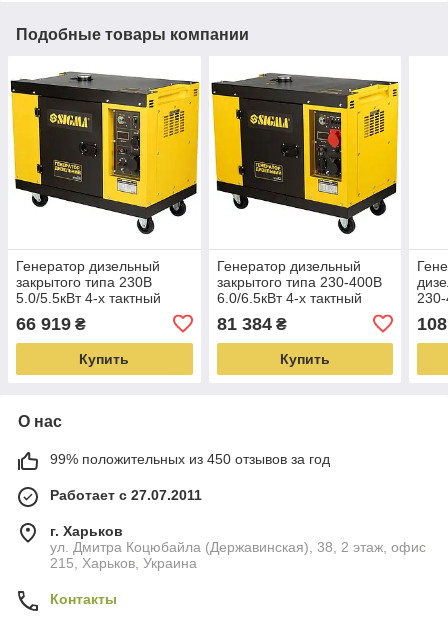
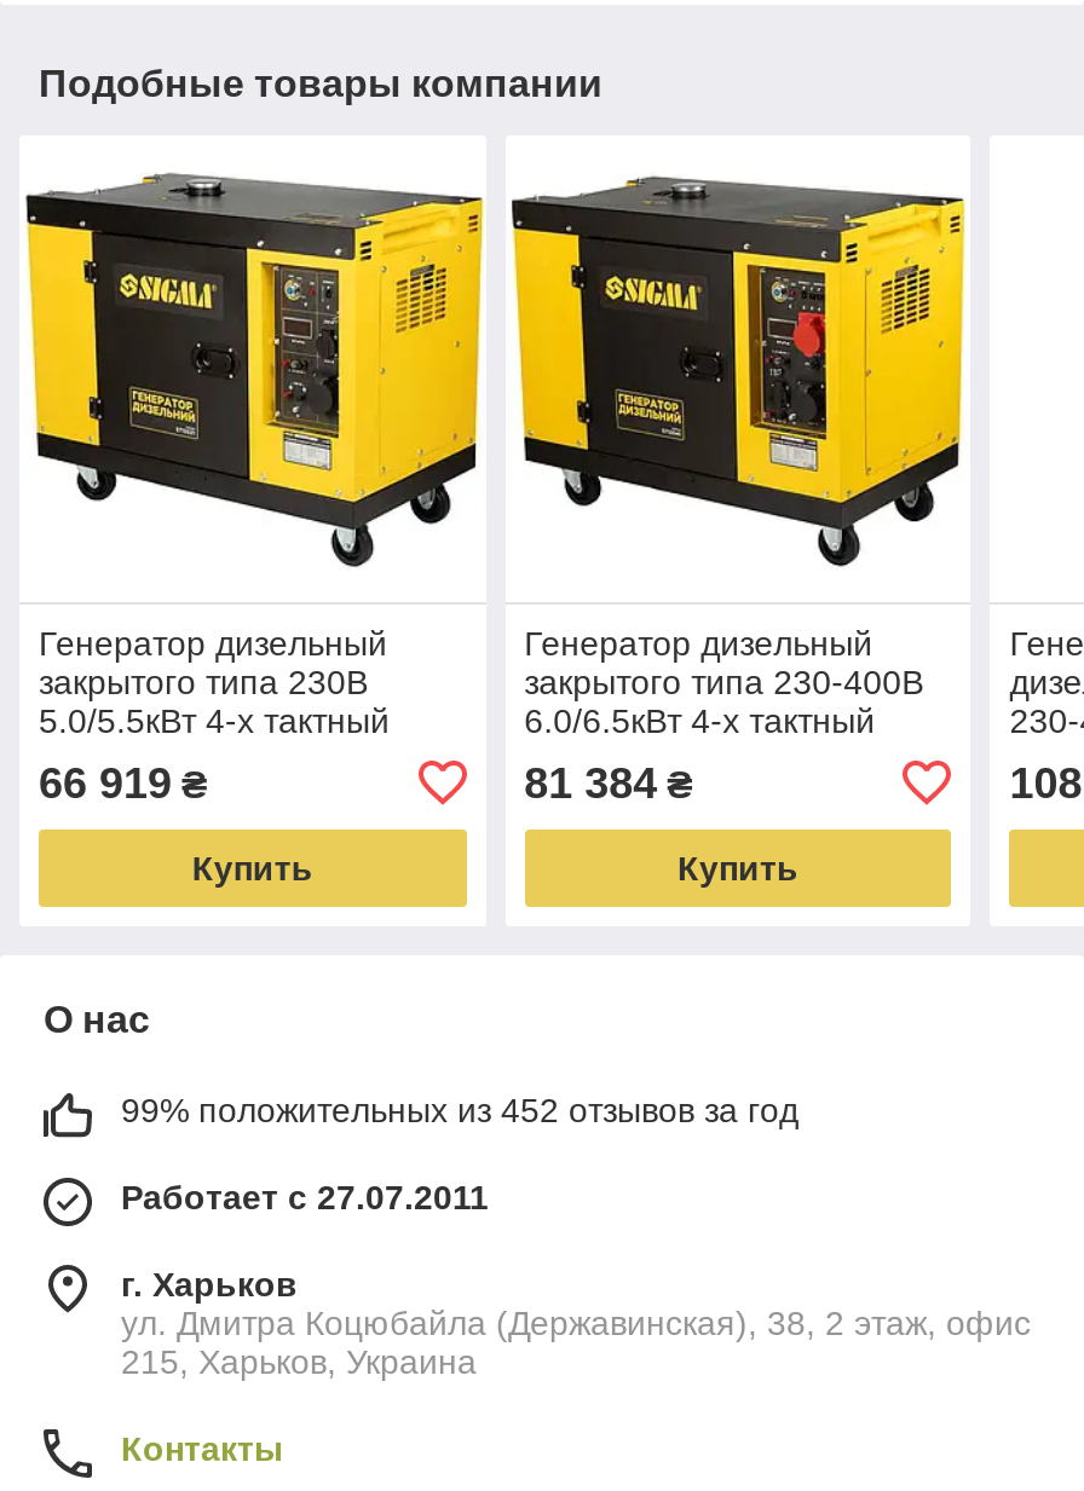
[50,451,330,467] 99% положительных из 450 отзывов за год -> [121,1090,798,1129] 99% положительных из 452 отзывов за год

